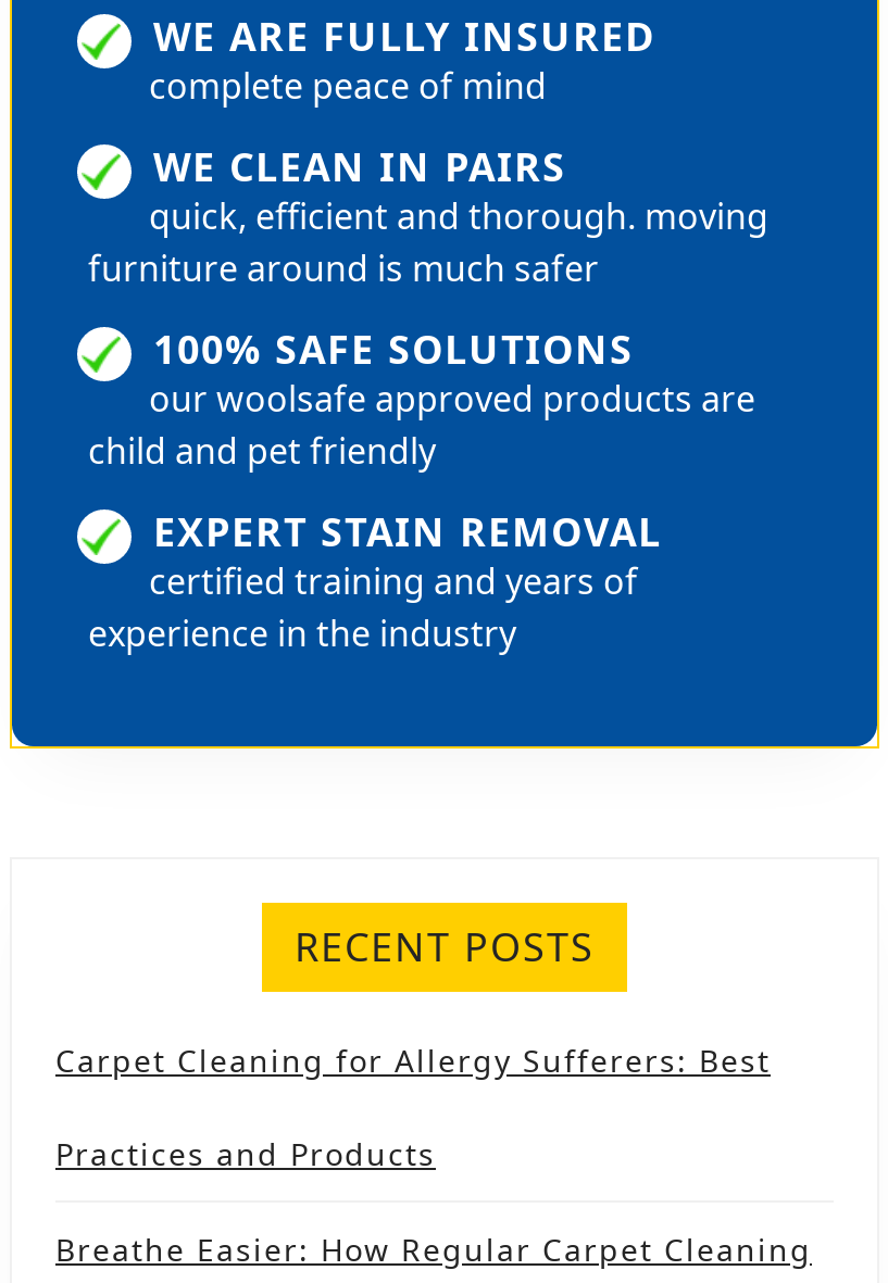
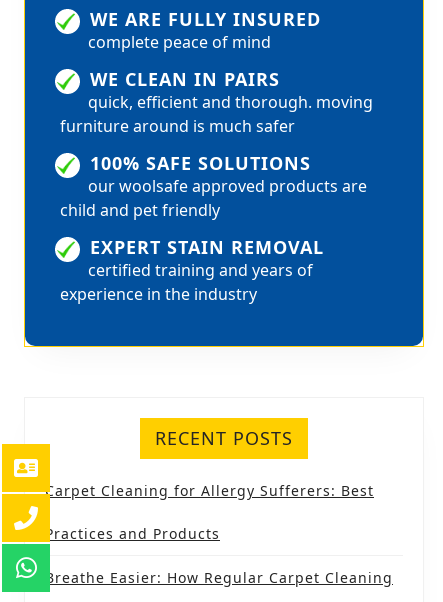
none -> [3,443,51,593] [image]

